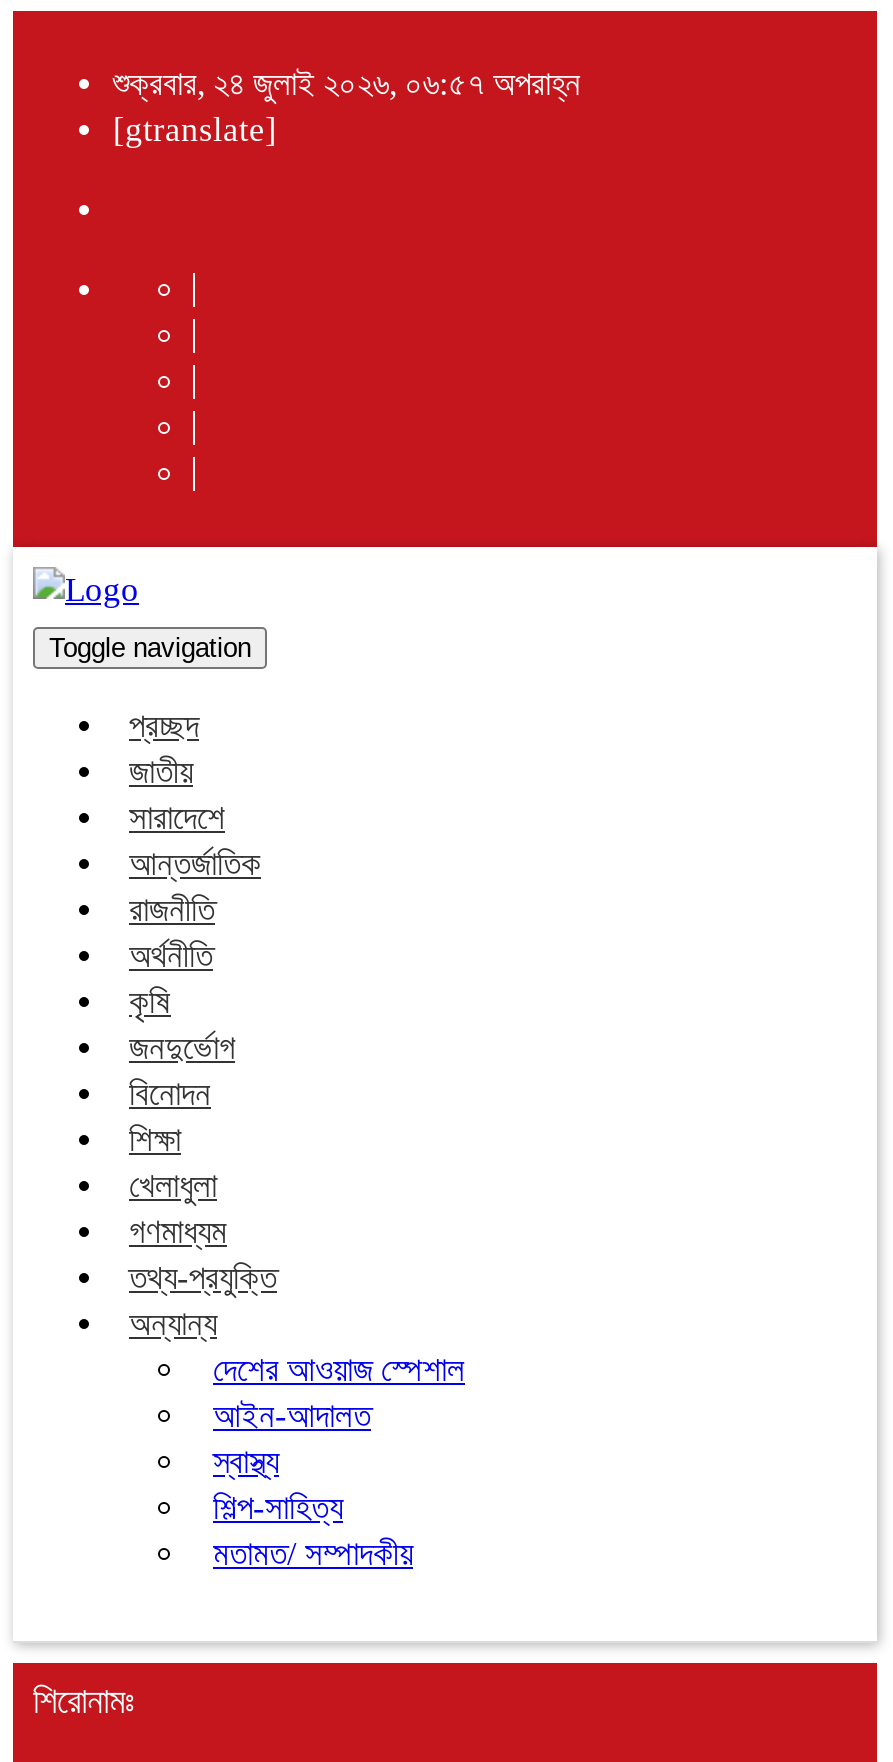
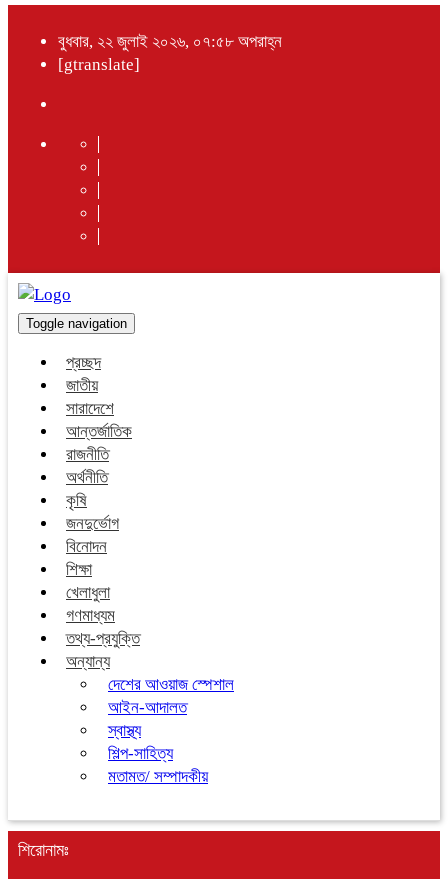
[113,65,581,103] শুক্রবার, ২৪ জুলাই ২০২৬, ০৬:৫৭ অপরাহ্ন -> [58,32,282,51] বুধবার, ২২ জুলাই ২০২৬, ০৭:৫৮ অপরাহ্ন

